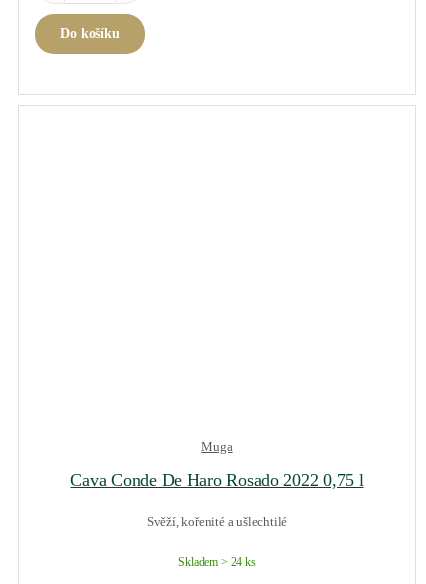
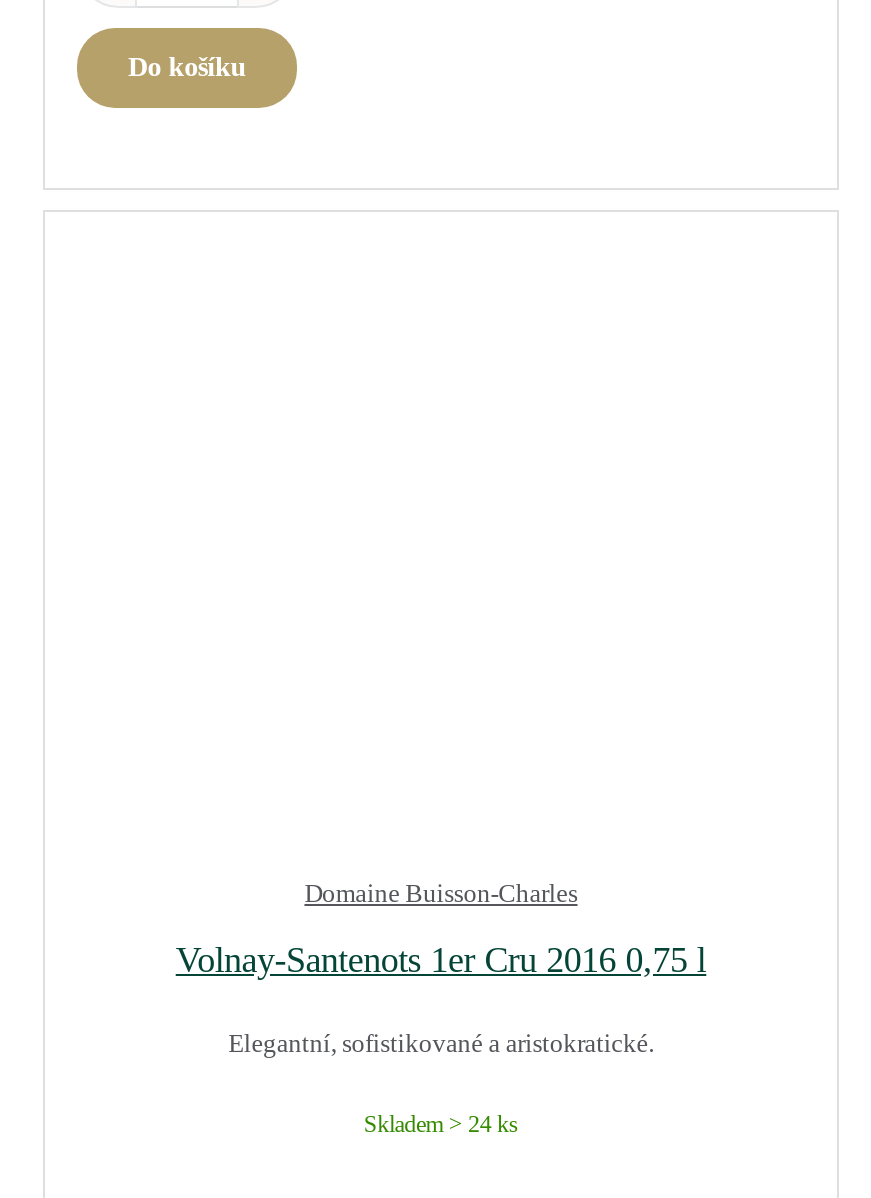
[201,439,233,454] Muga -> [304,878,577,908] Domaine Buisson-Charles
[70,470,363,490] Cava Conde De Haro Rosado 2022 0,75 l -> [176,940,706,980] Volnay-Santenots 1er Cru 2016 0,75 l
[147,514,287,529] Svěží, kořenité a ušlechtilé -> [228,1028,654,1058] Elegantní, sofistikované a aristokratické.

